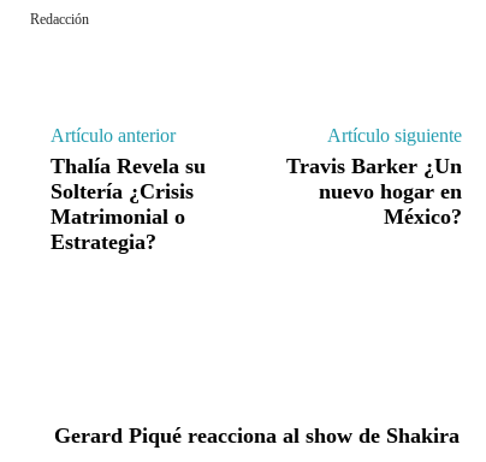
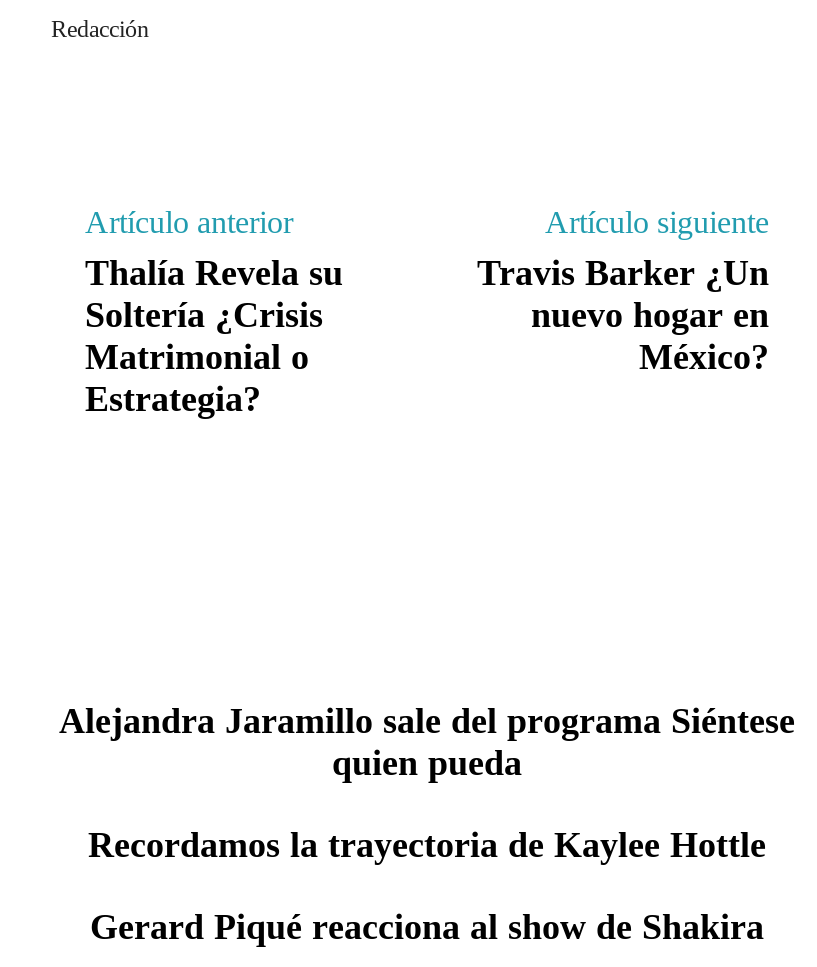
none -> [59,701,795,865] Alejandra Jaramillo sale del programa Siéntese | quien pueda | Recordamos la trayectoria de Kaylee Hottle

